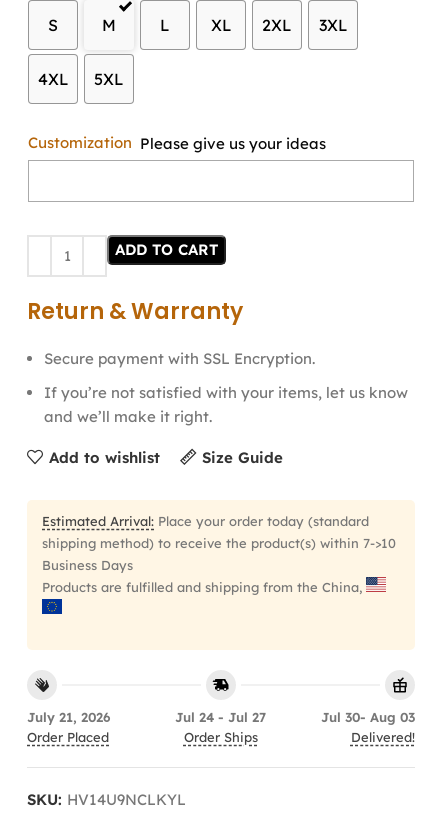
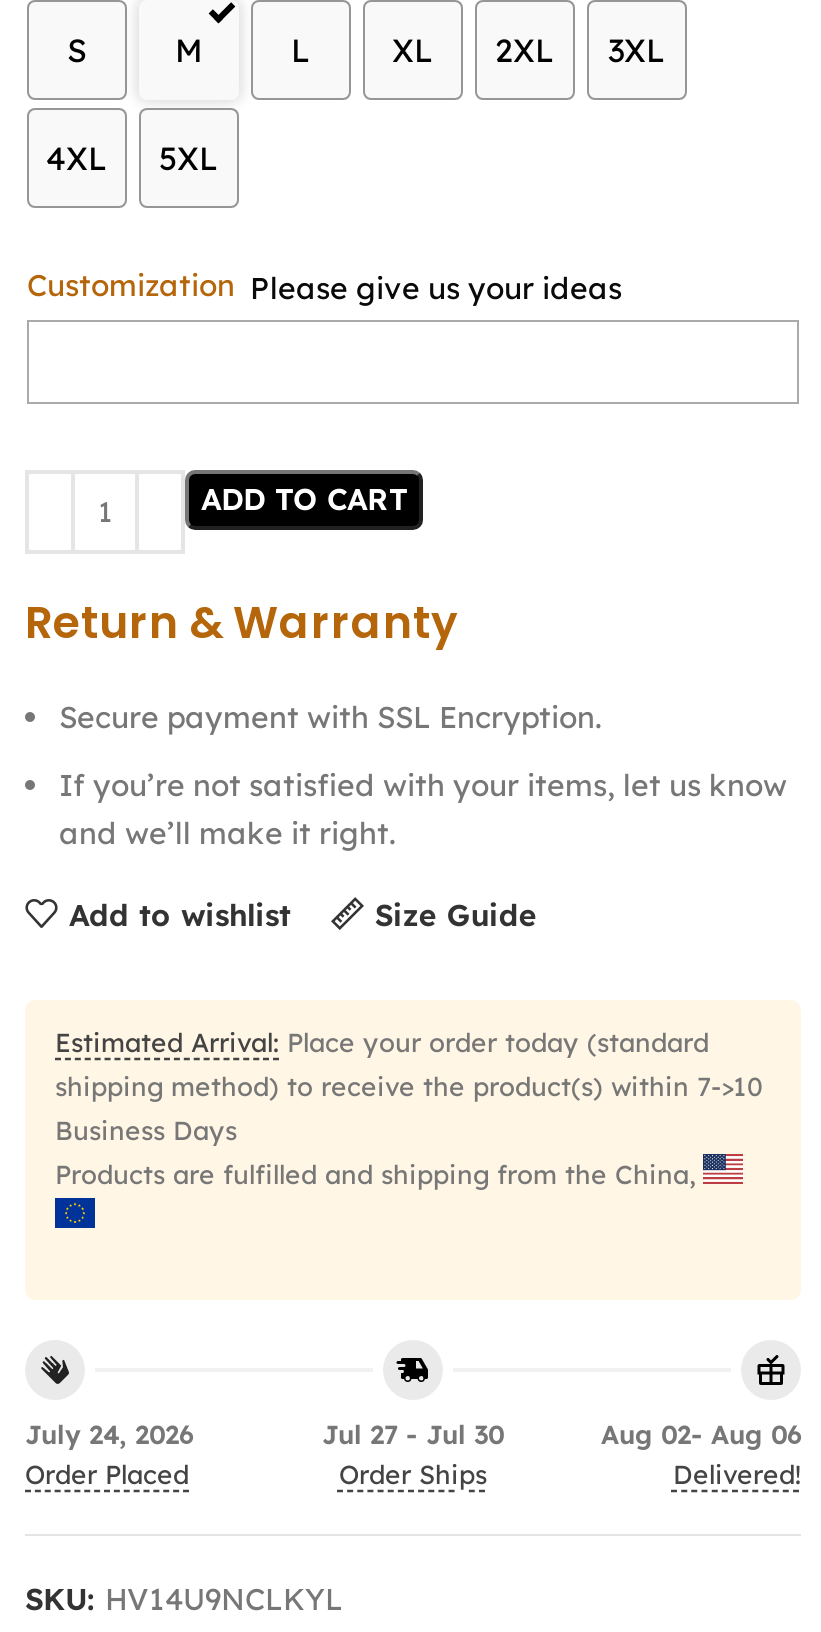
[27,709,110,725] July 21, 2026 -> [25,1418,193,1450] July 24, 2026
[175,709,266,725] Jul 24 - Jul 27 -> [322,1418,504,1450] Jul 27 - Jul 30
[321,709,415,725] Jul 30- Aug 03 -> [601,1418,801,1450] Aug 02- Aug 06

